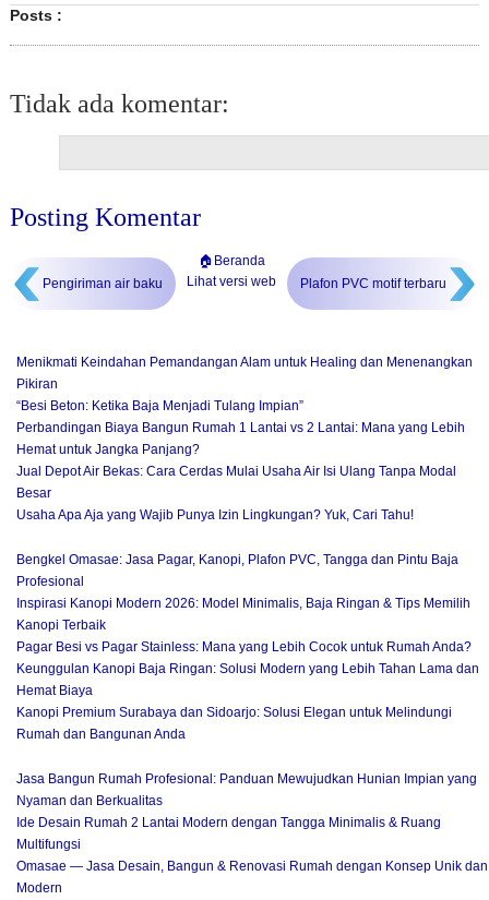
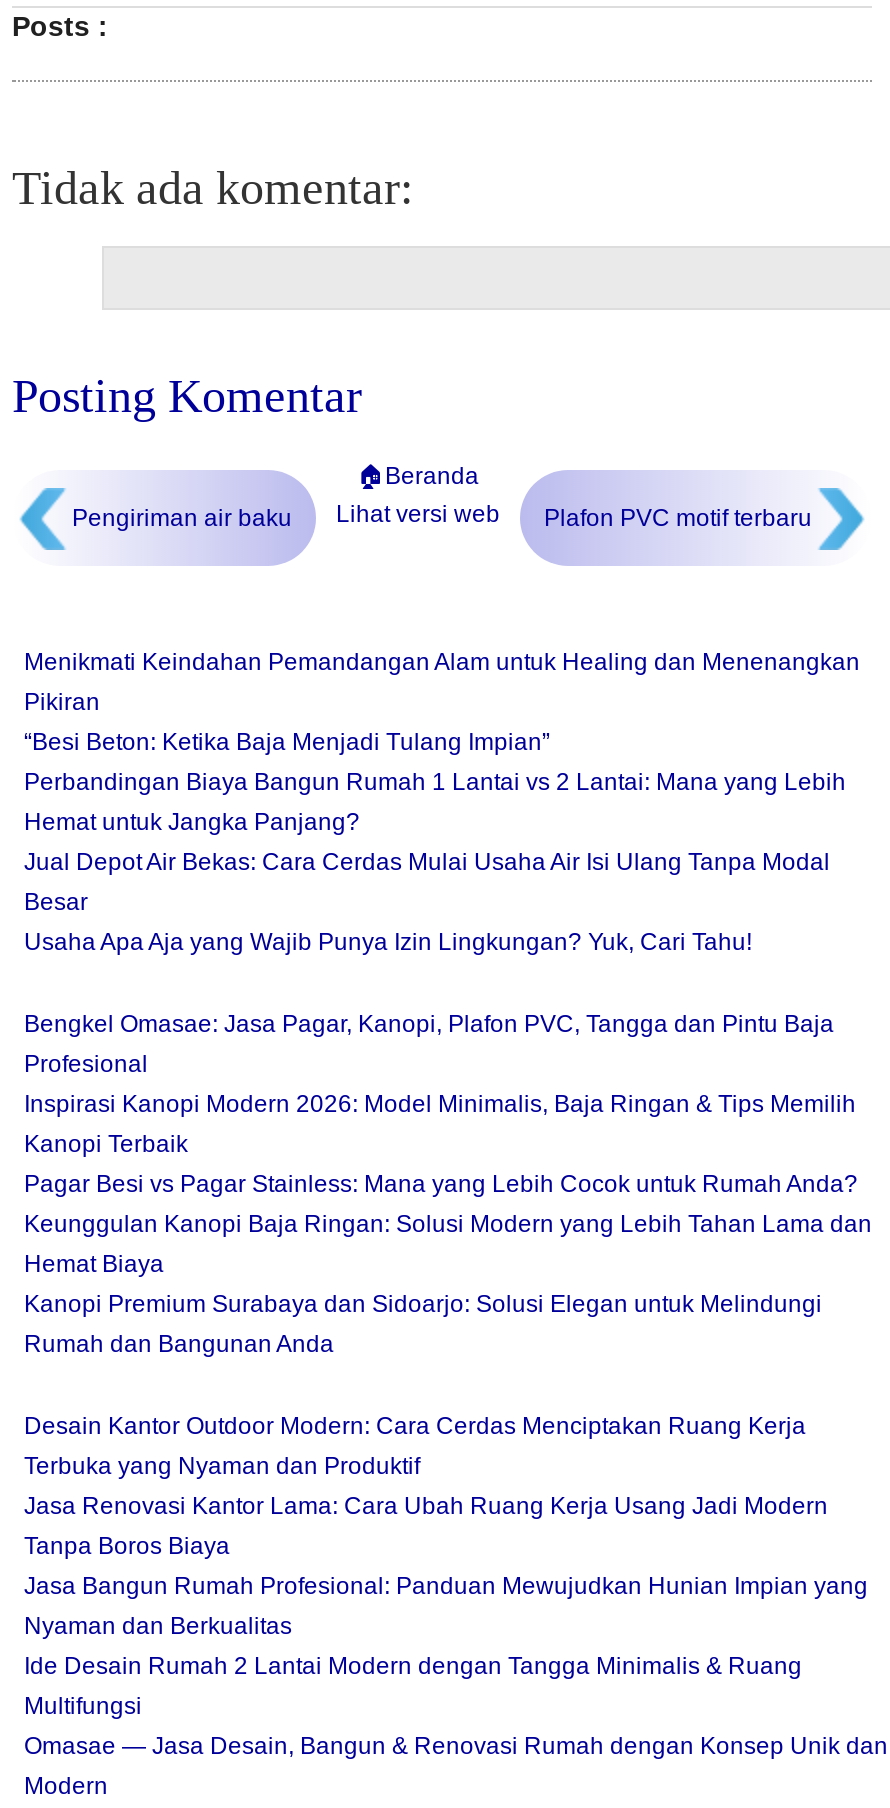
none -> [24,1411,828,1559] Desain Kantor Outdoor Modern: Cara Cerdas Menciptakan Ruang Kerja | Terbuka yang Nyaman dan Produktif | Jasa Renovasi Kantor Lama: Cara Ubah Ruang Kerja Usang Jadi Modern | Tanpa Boros Biaya

